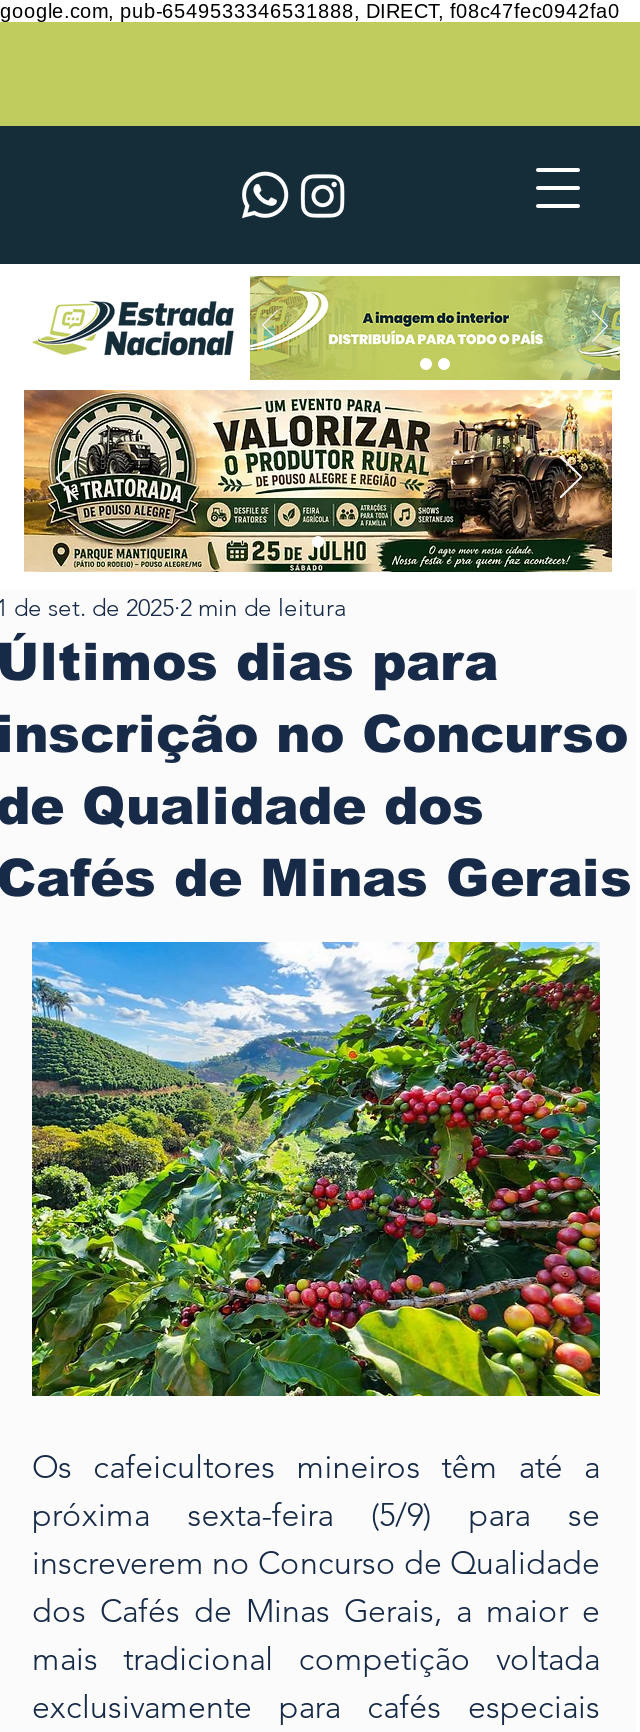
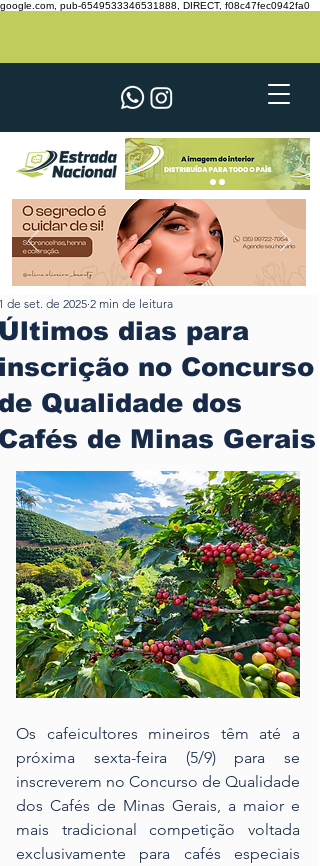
[22,388,614,574] [image] -> [11,195,306,287] [image]

